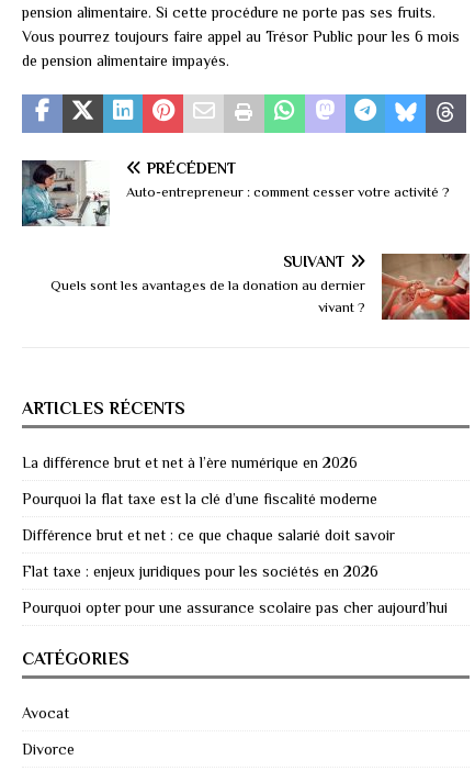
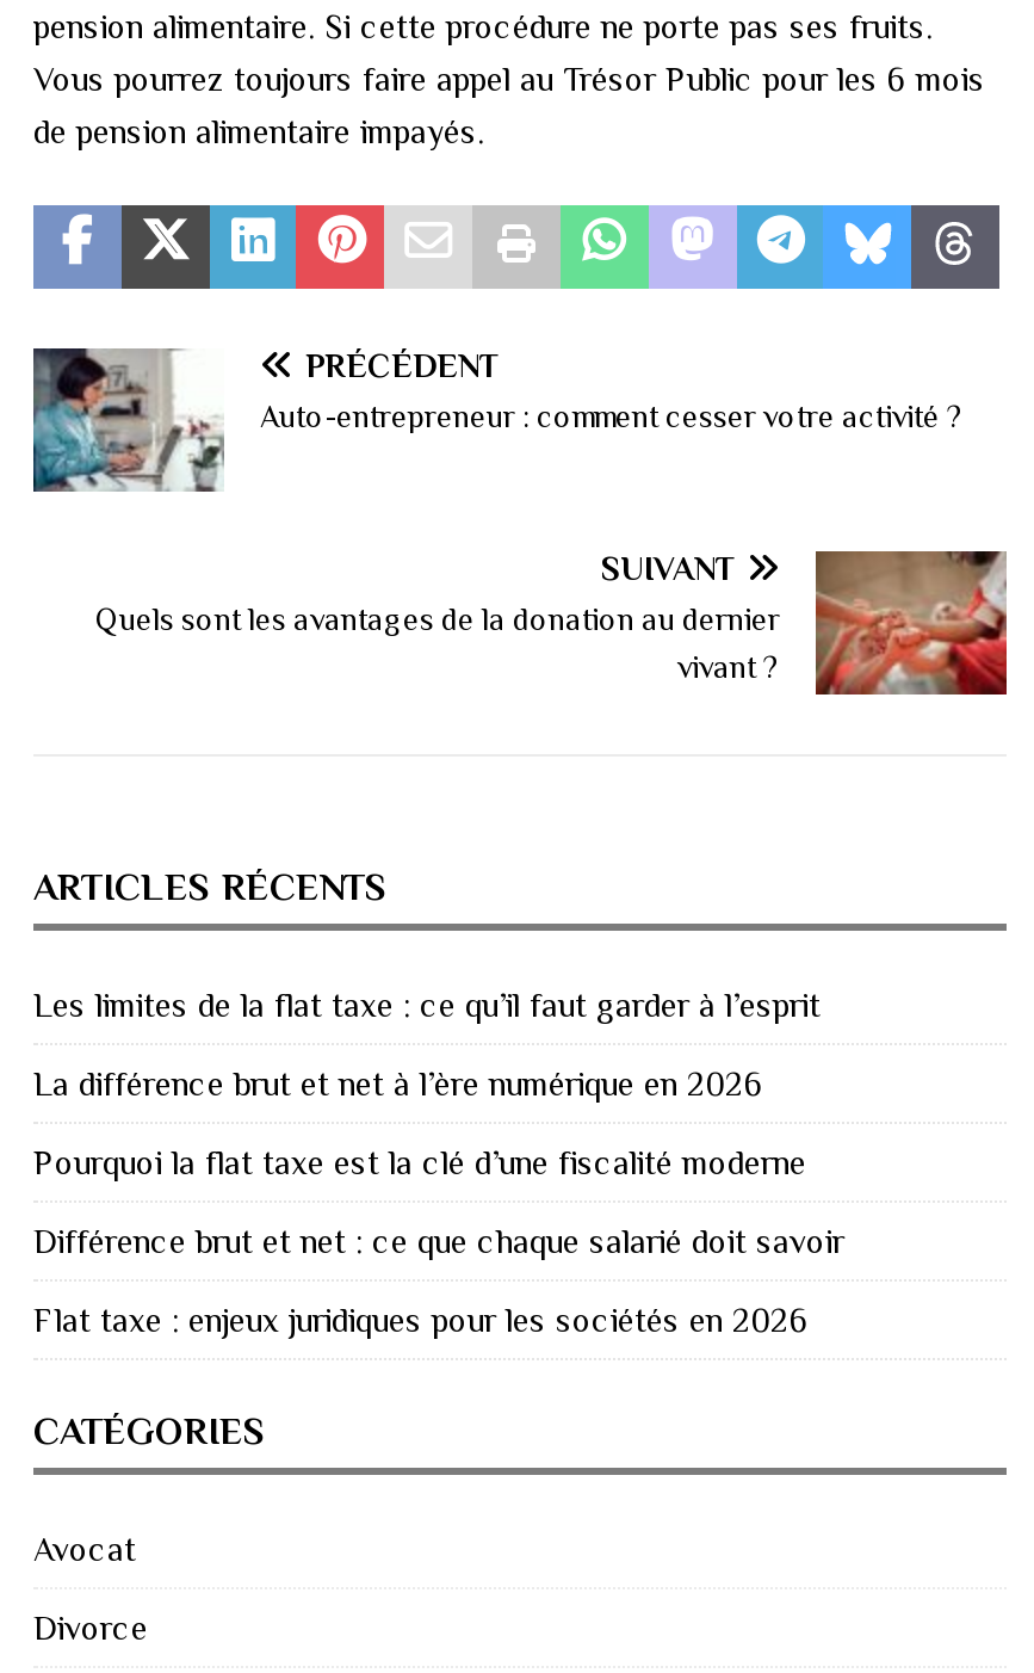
none -> [33,987,821,1025] Les limites de la flat taxe : ce qu’il faut garder à l’esprit
moved [22,454,395,580] -> [33,1065,844,1340]: La différence brut et net à l’ère numérique en 2026 | Pourquoi la flat taxe est la clé d’une fiscalité moderne | Différence brut et net : ce que chaque salarié doit savoir | Flat taxe : enjeux juridiques pour les sociétés en 2026
[22,599,448,617] Pourquoi opter pour une assurance scolaire pas cher aujourd’hui -> none

